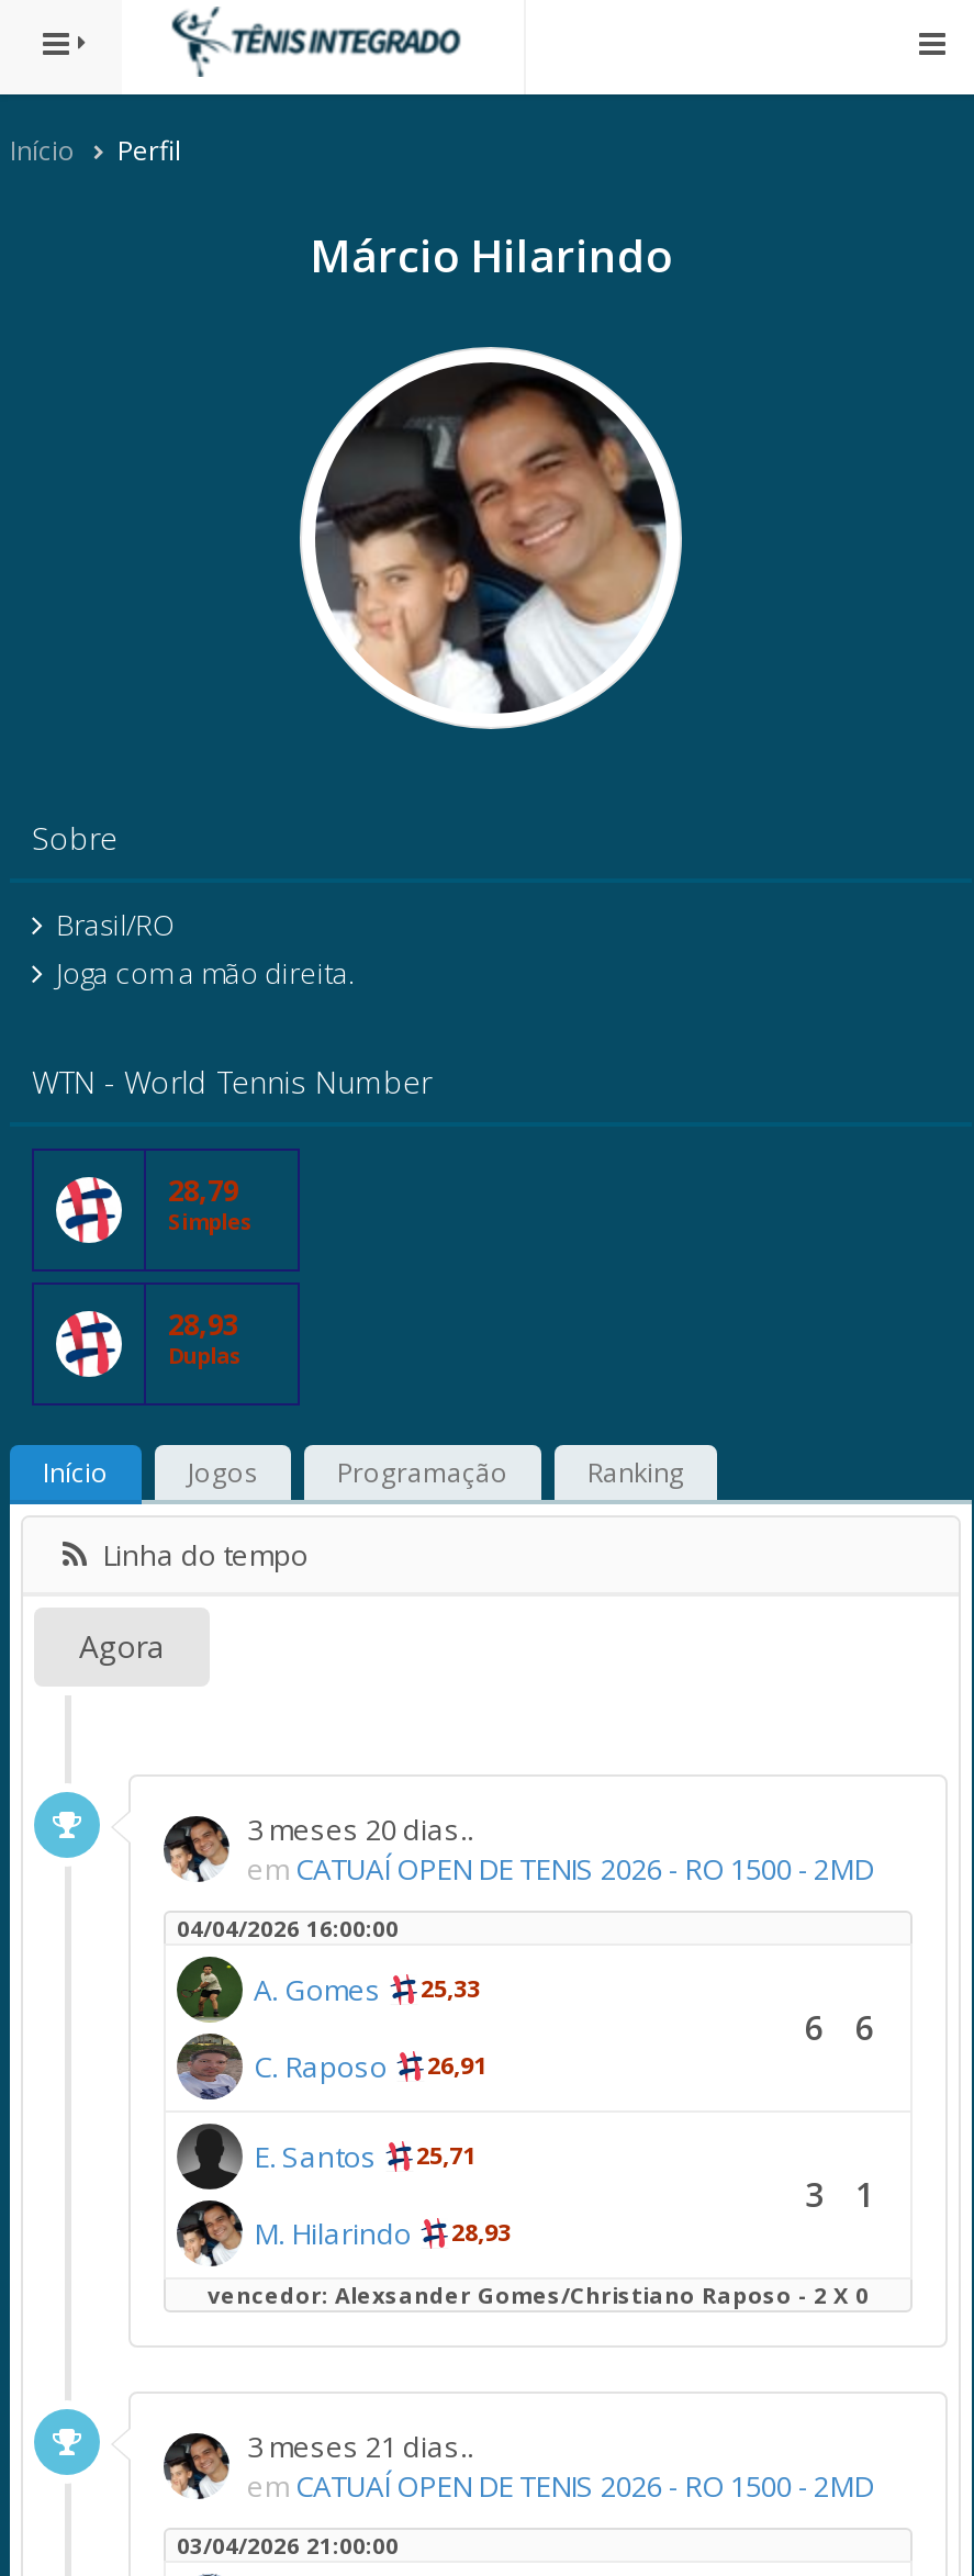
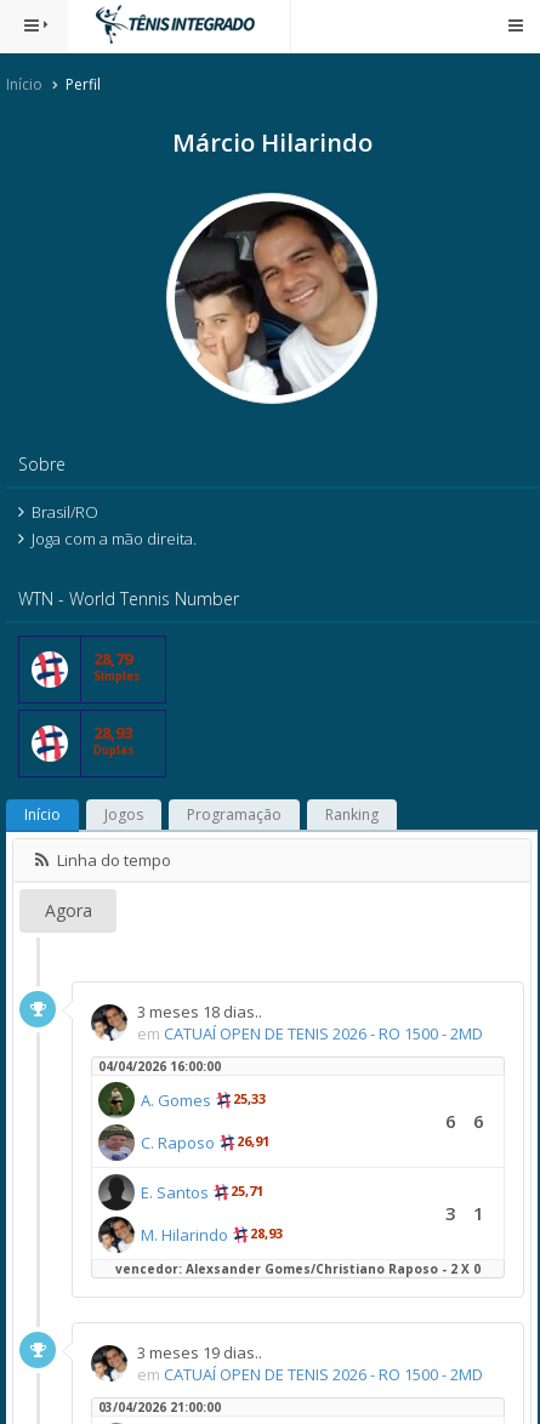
[247,1810,473,1849] 3 meses 20 dias.. -> [137,1001,262,1023] 3 meses 18 dias..
[247,2427,473,2466] 3 meses 21 dias.. -> [137,1342,262,1363] 3 meses 19 dias..

